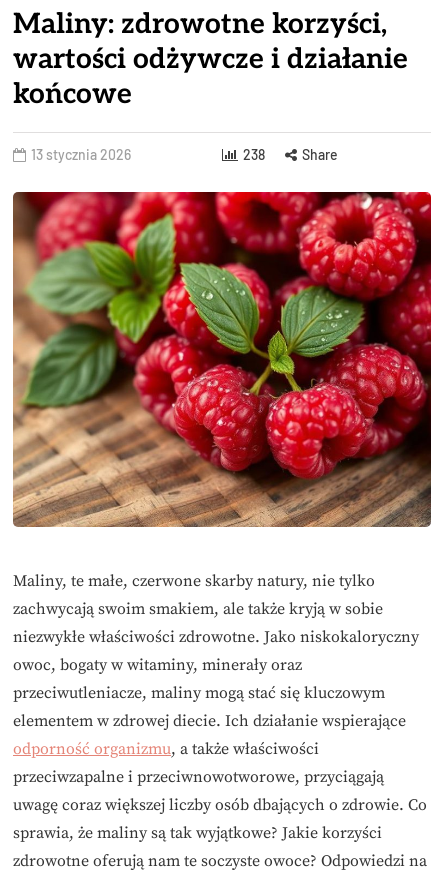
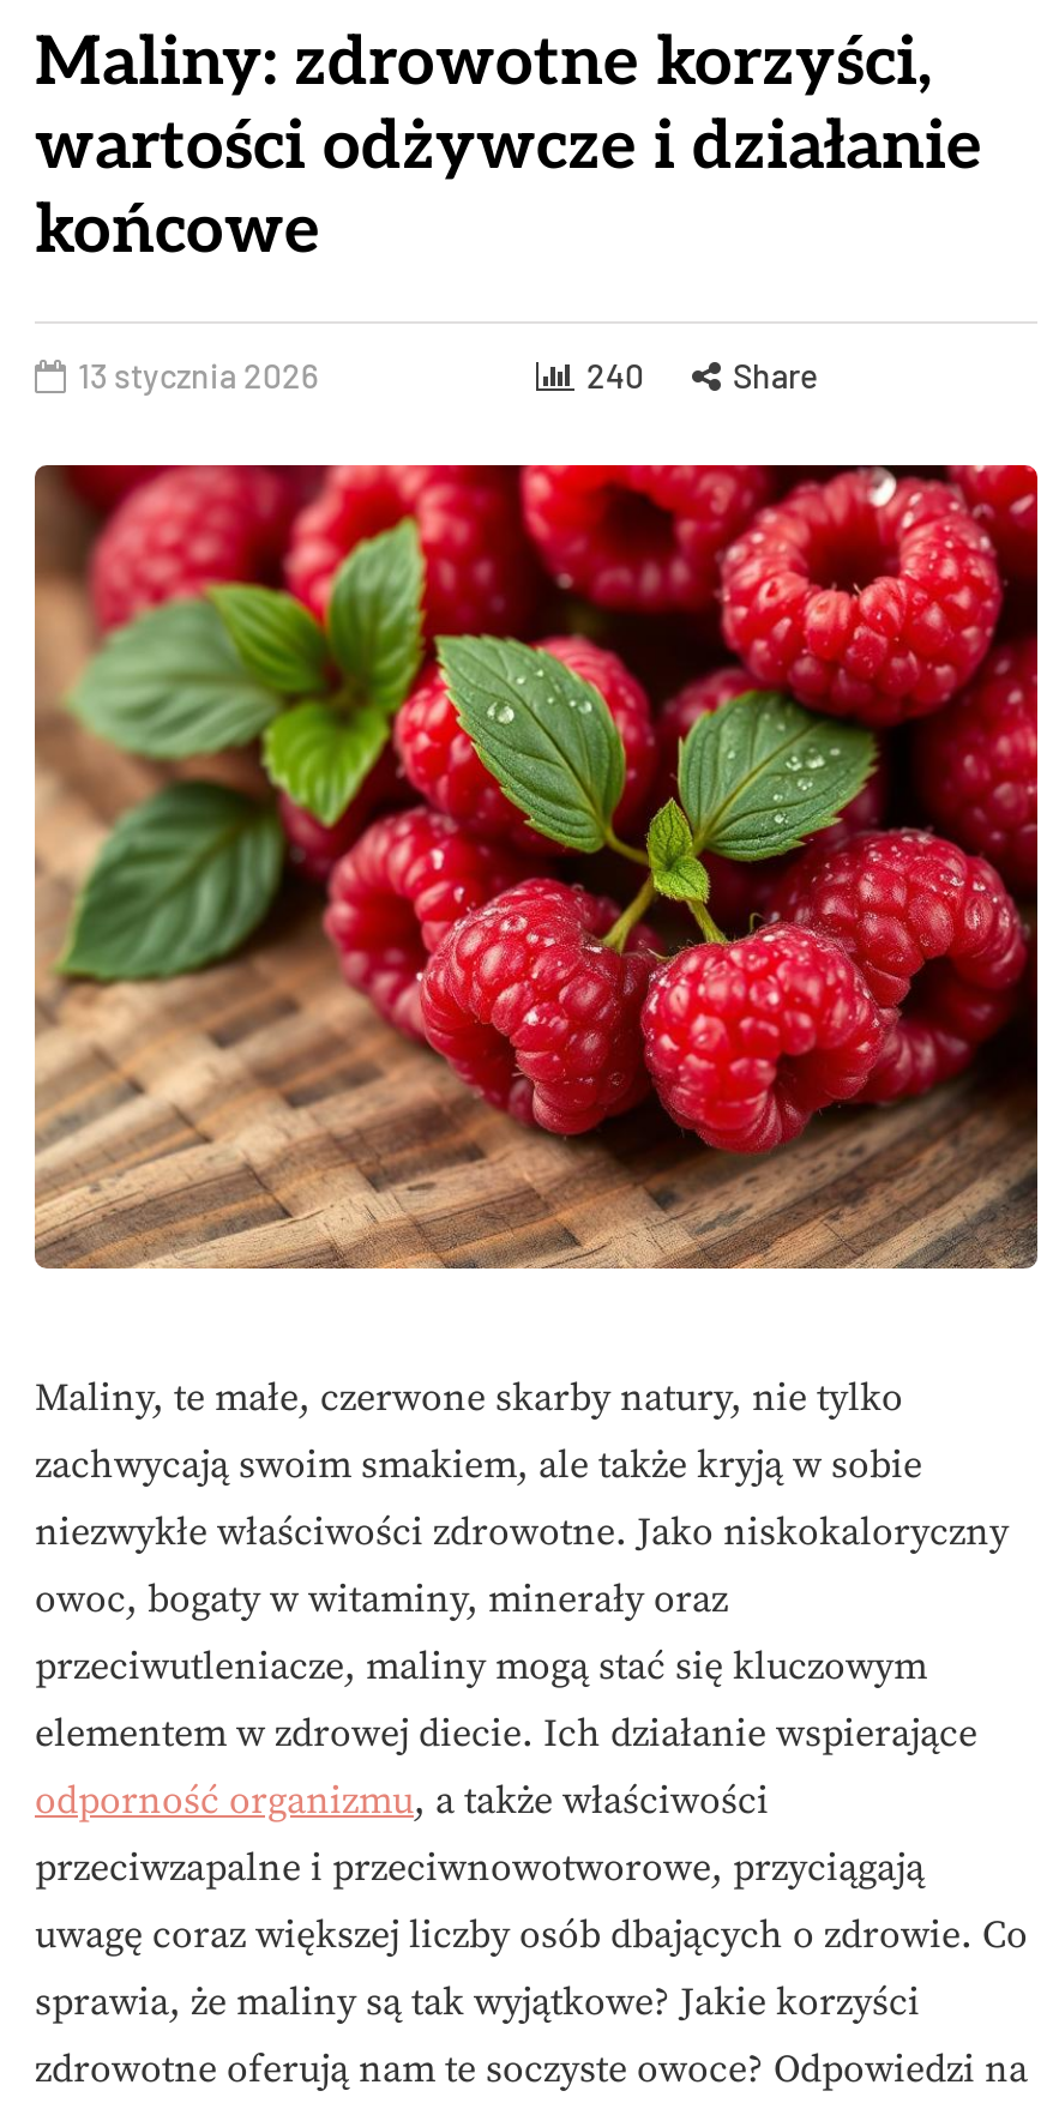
[243,146,265,163] 238 -> [586,356,644,397] 240

